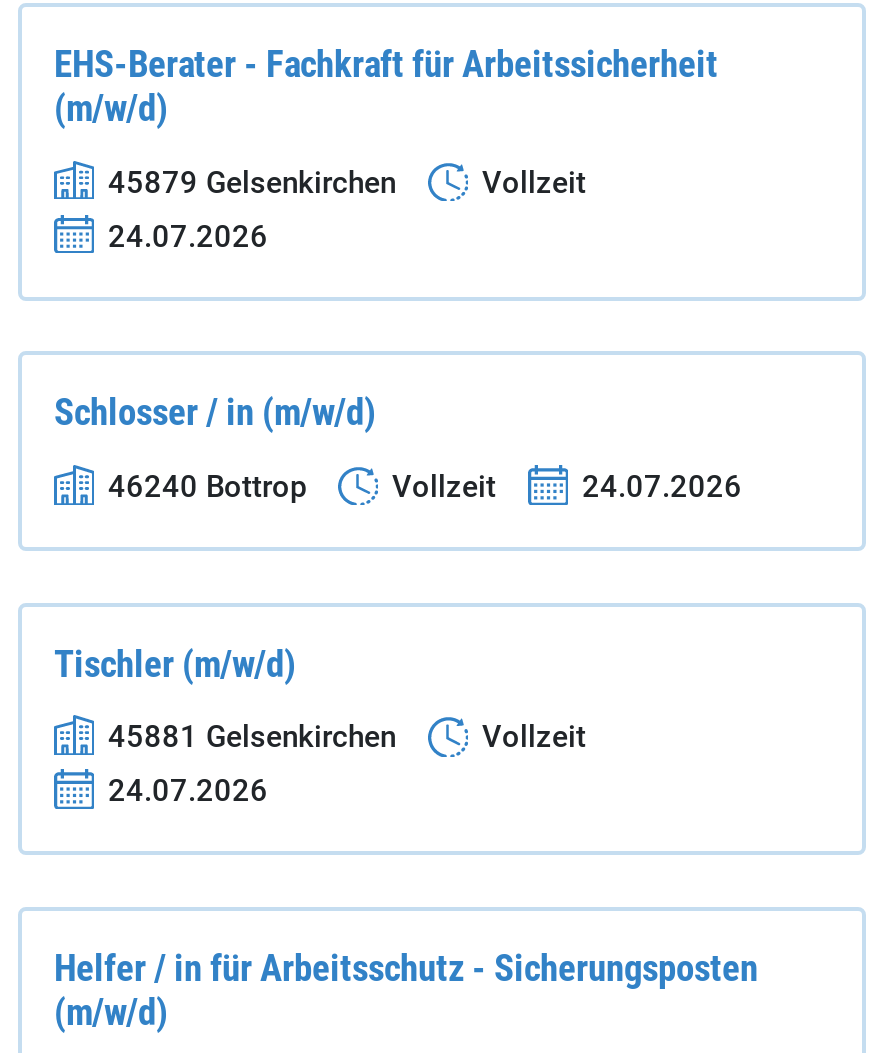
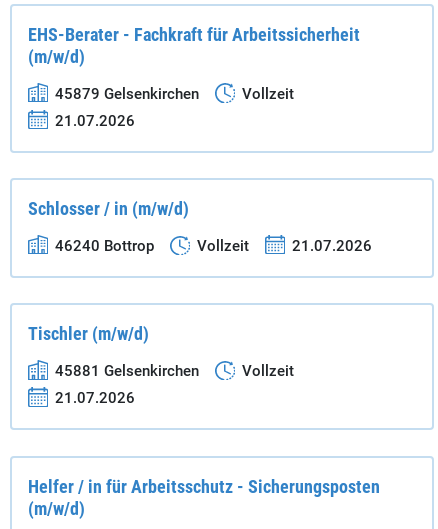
[108,218,268,254] 24.07.2026 -> [55,112,135,130] 21.07.2026
[582,469,742,505] 24.07.2026 -> [292,237,372,255] 21.07.2026
[108,773,268,809] 24.07.2026 -> [55,389,135,407] 21.07.2026

